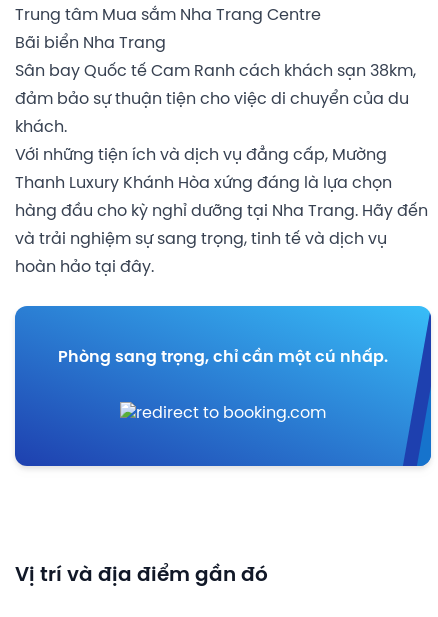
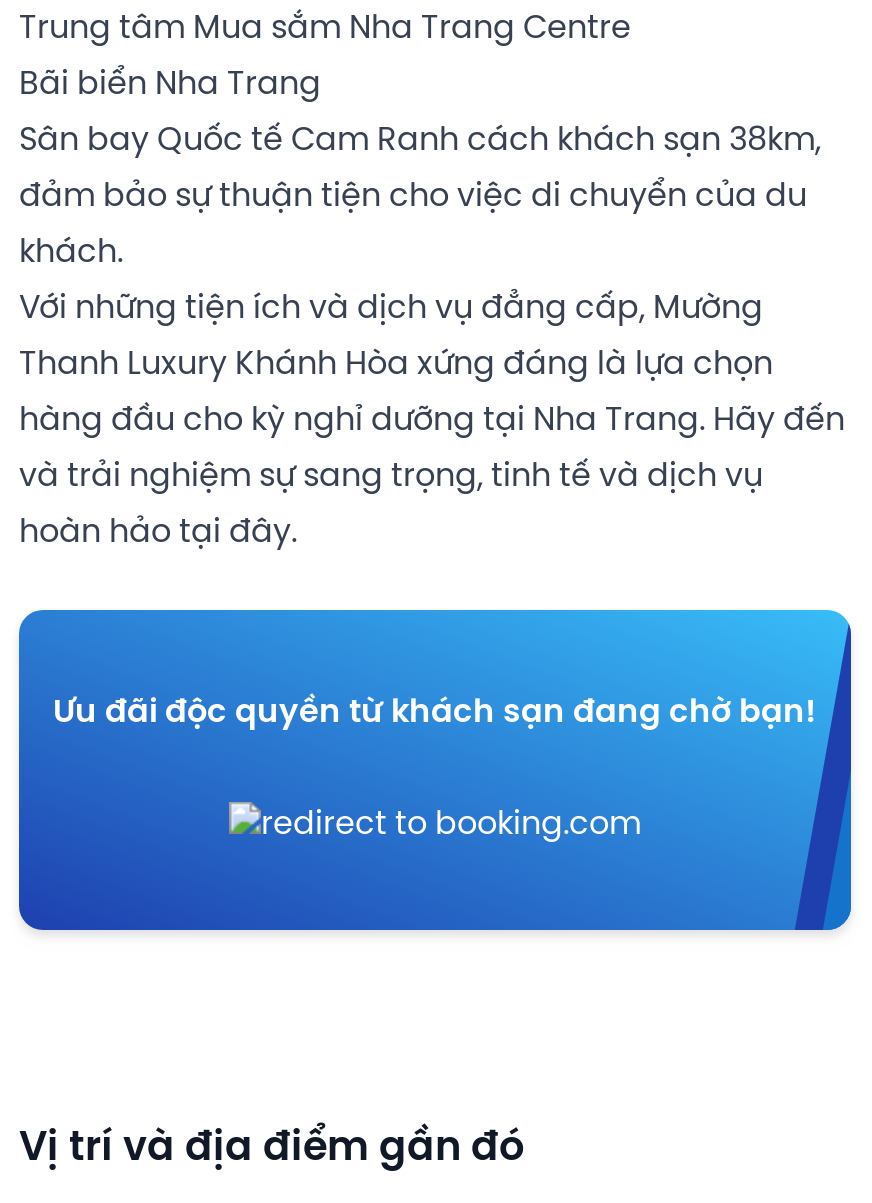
[58,349,388,366] Phòng sang trọng, chỉ cần một cú nhấp. -> [53,695,817,729] Ưu đãi độc quyền từ khách sạn đang chờ bạn!

